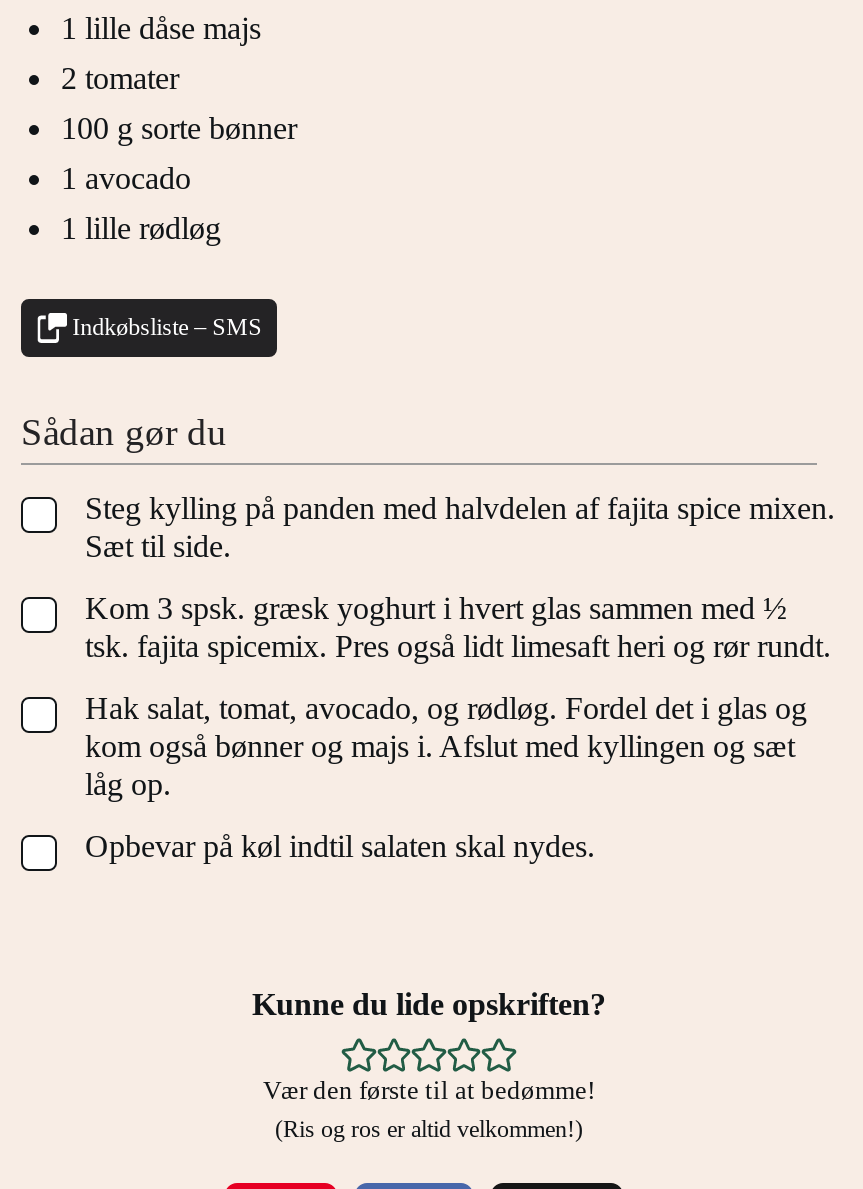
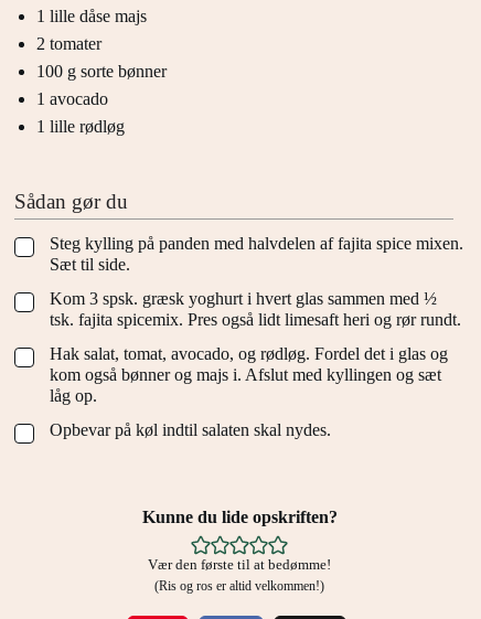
[66,313,262,341] Indkøbsliste – SMS -> none

